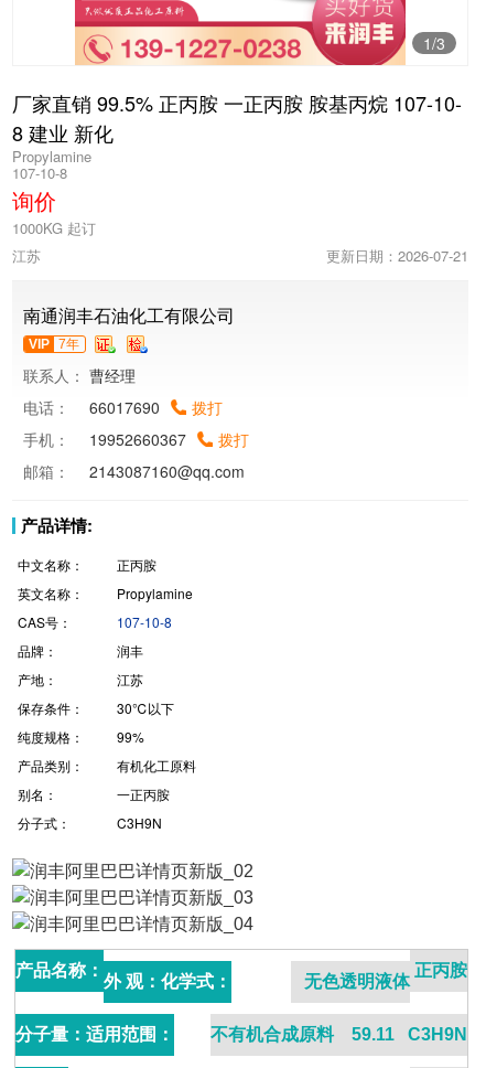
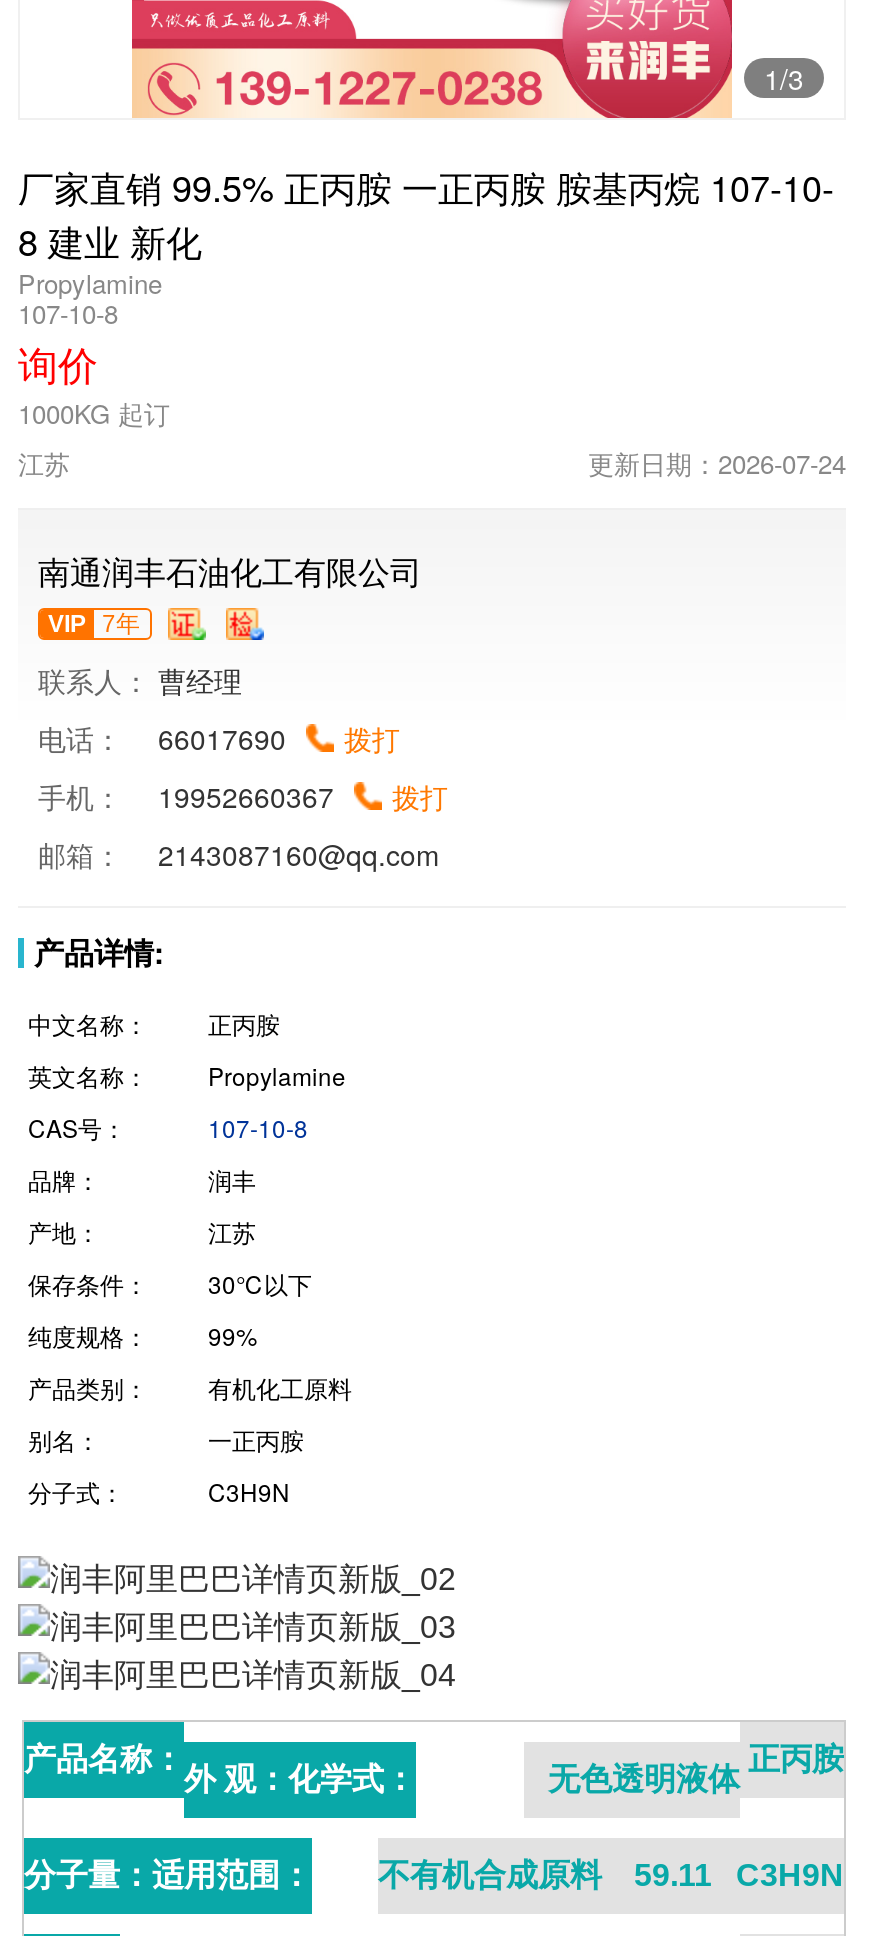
[326,245,468,266] 更新日期：2026-07-21 -> [588,444,846,482] 更新日期：2026-07-24

